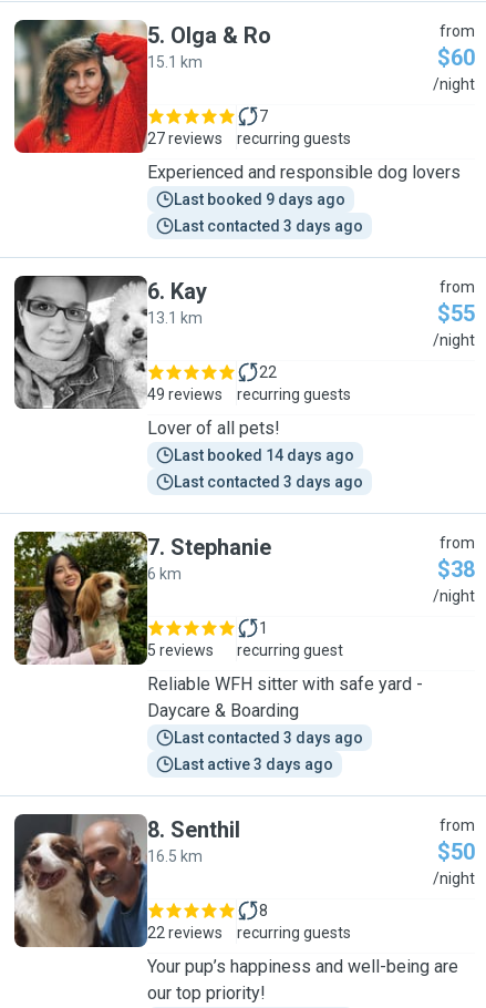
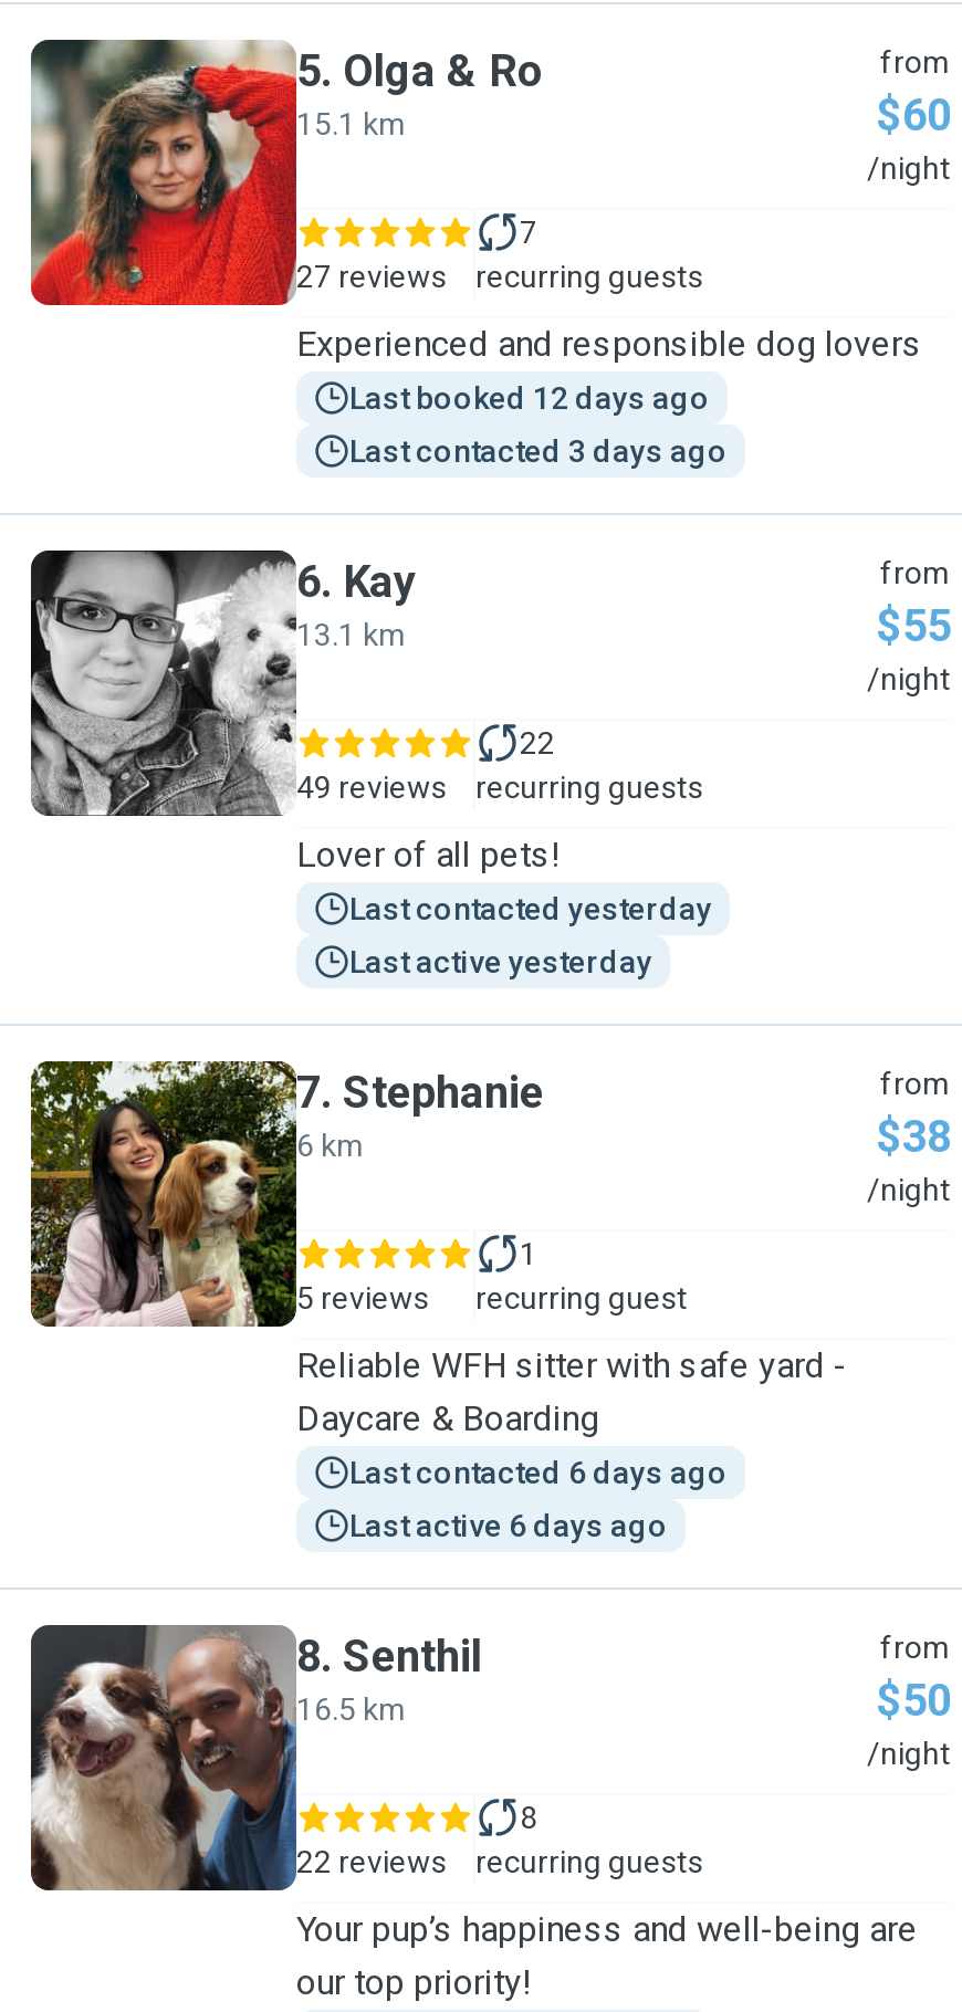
[174,191,345,208] Last booked 9 days ago -> [349,380,710,416] Last booked 12 days ago
[174,446,354,464] Last booked 14 days ago -> [349,891,712,926] Last contacted yesterday
[174,473,363,491] Last contacted 3 days ago -> [349,944,652,979] Last active yesterday
[174,729,363,747] Last contacted 3 days ago -> [349,1455,728,1490] Last contacted 6 days ago
[174,755,333,773] Last active 3 days ago -> [349,1508,668,1543] Last active 6 days ago

